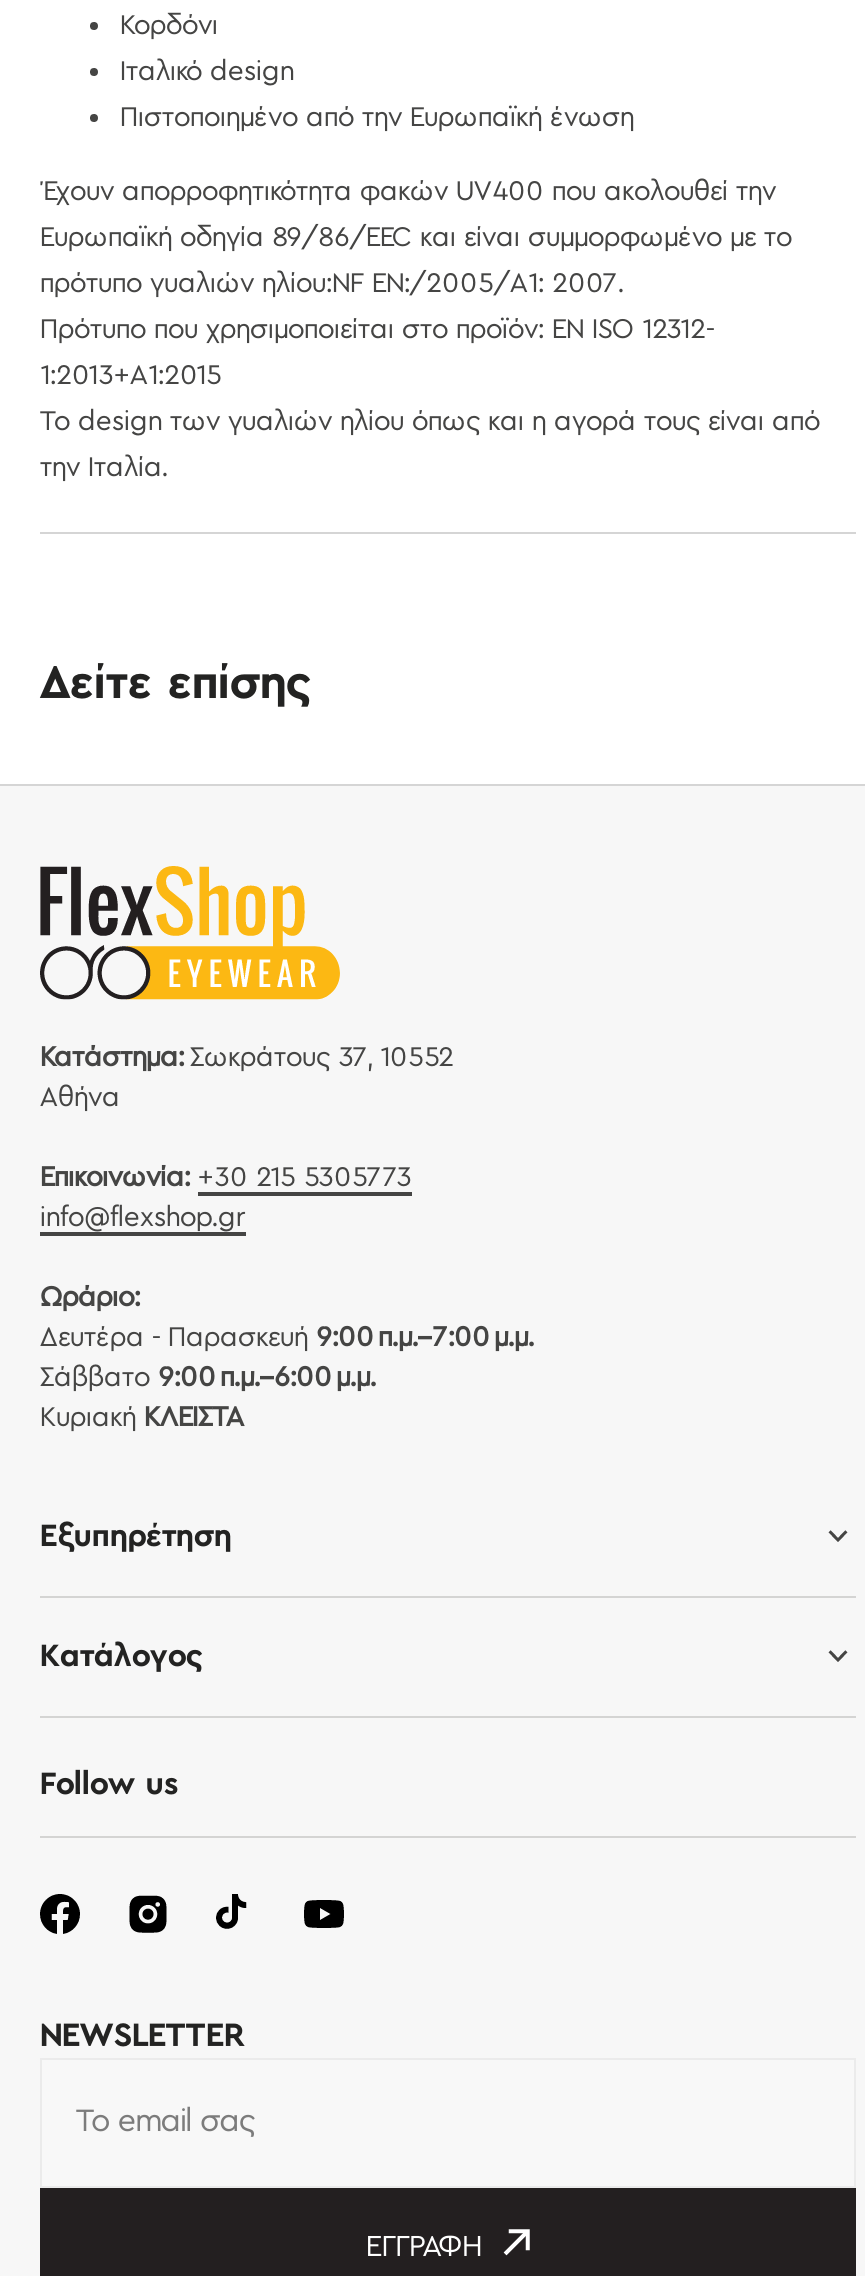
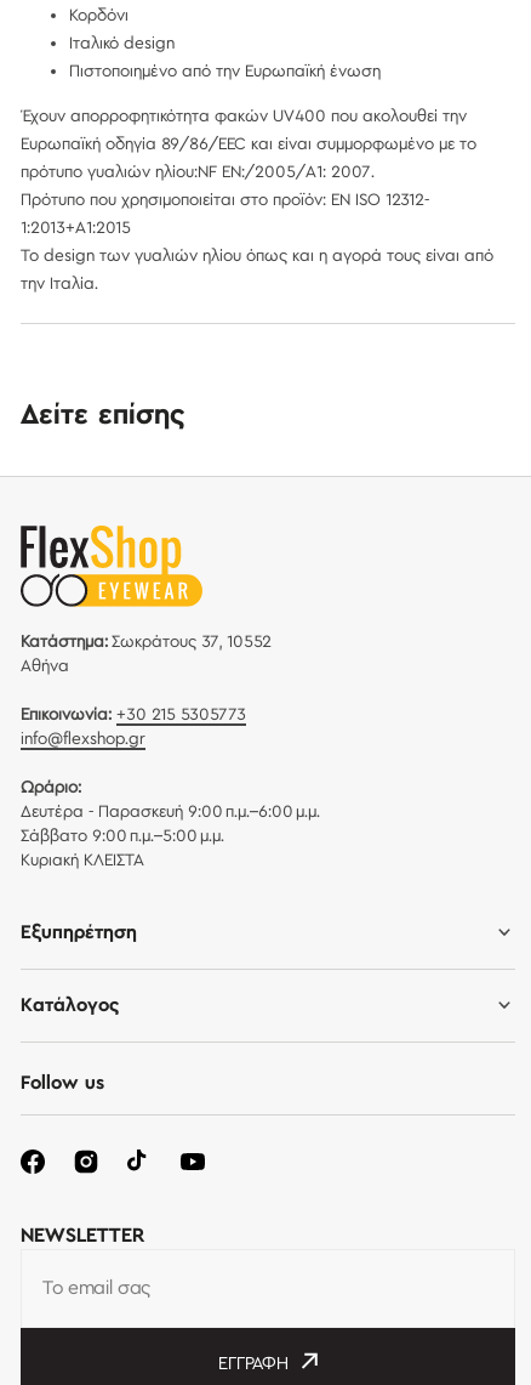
[40,1321,534,1353] Δευτέρα - Παρασκευή 9:00 π.μ.–7:00 μ.μ. -> [21,802,320,821] Δευτέρα - Παρασκευή 9:00 π.μ.–6:00 μ.μ.
[40,1361,376,1393] Σάββατο 9:00 π.μ.–6:00 μ.μ. -> [21,826,224,845] Σάββατο 9:00 π.μ.–5:00 μ.μ.

